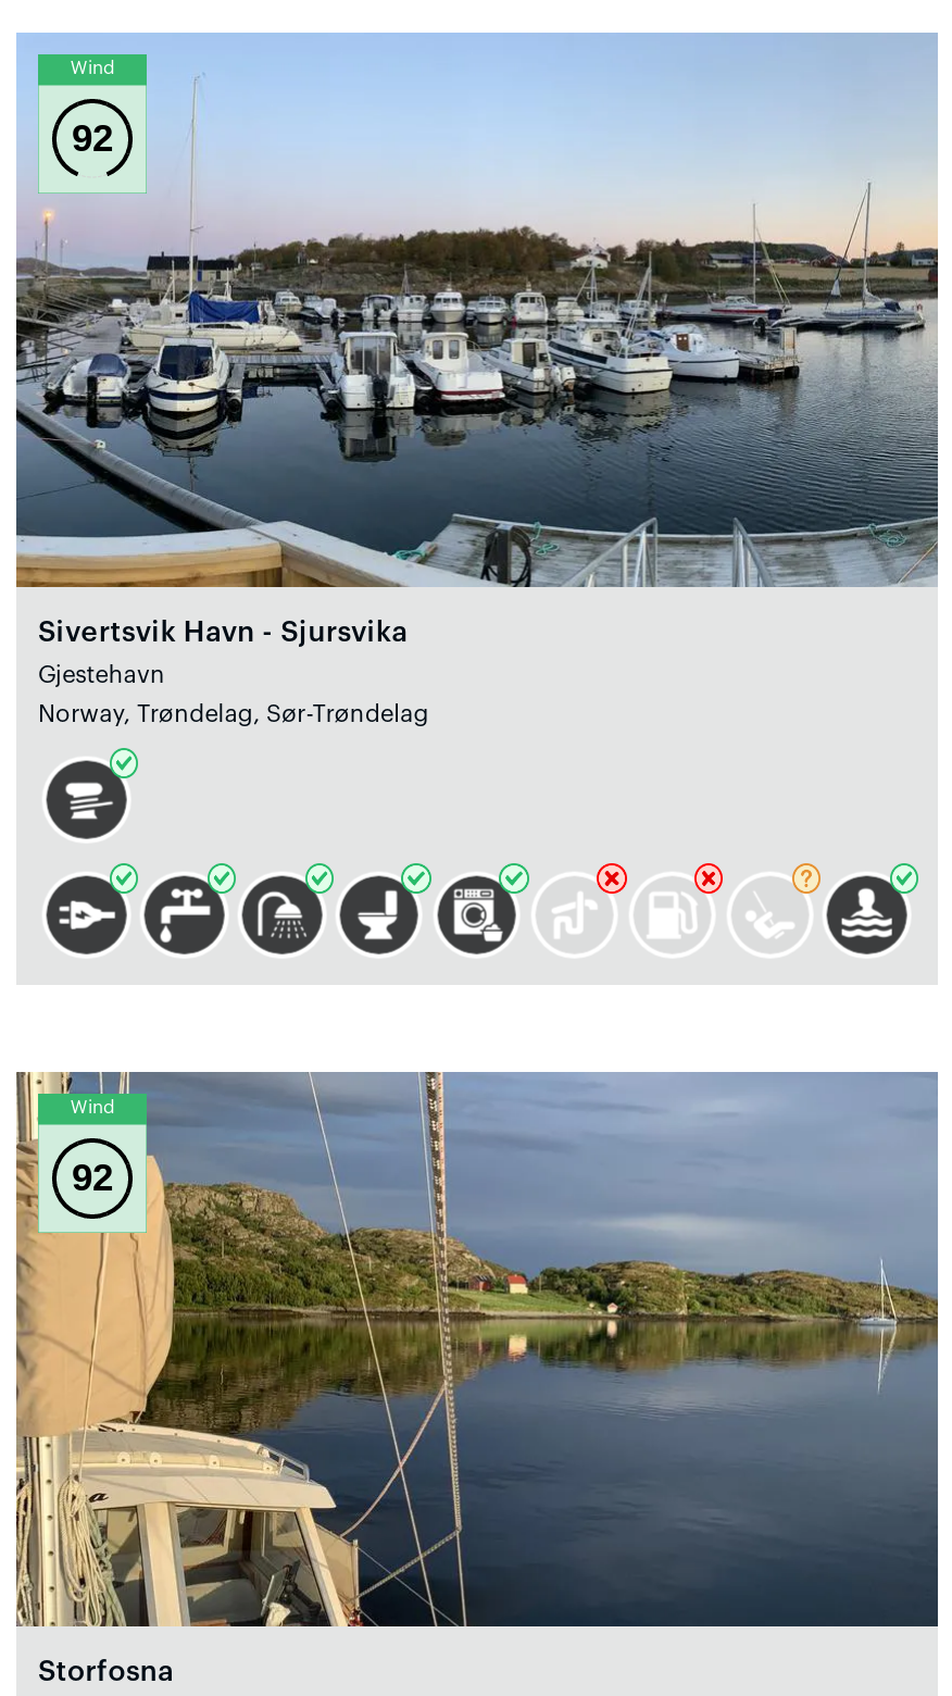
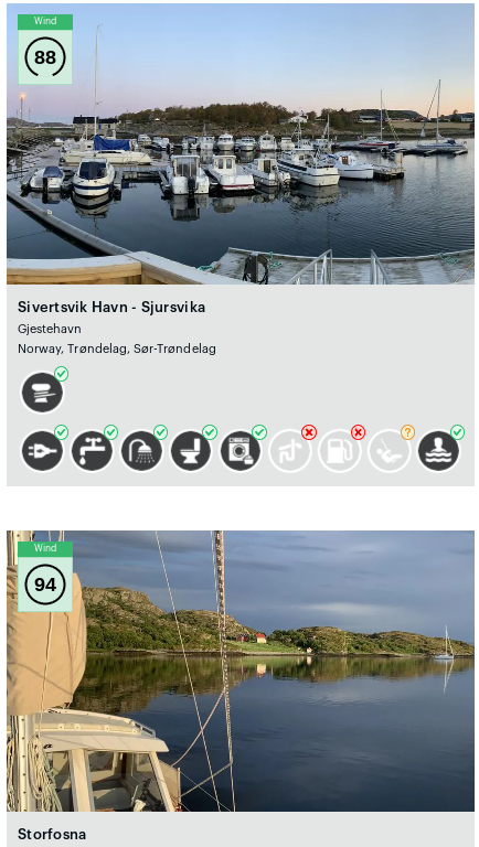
[72,117,113,159] 92 -> [34,46,56,68] 88
[72,1157,113,1199] 92 -> [34,573,56,595] 94

